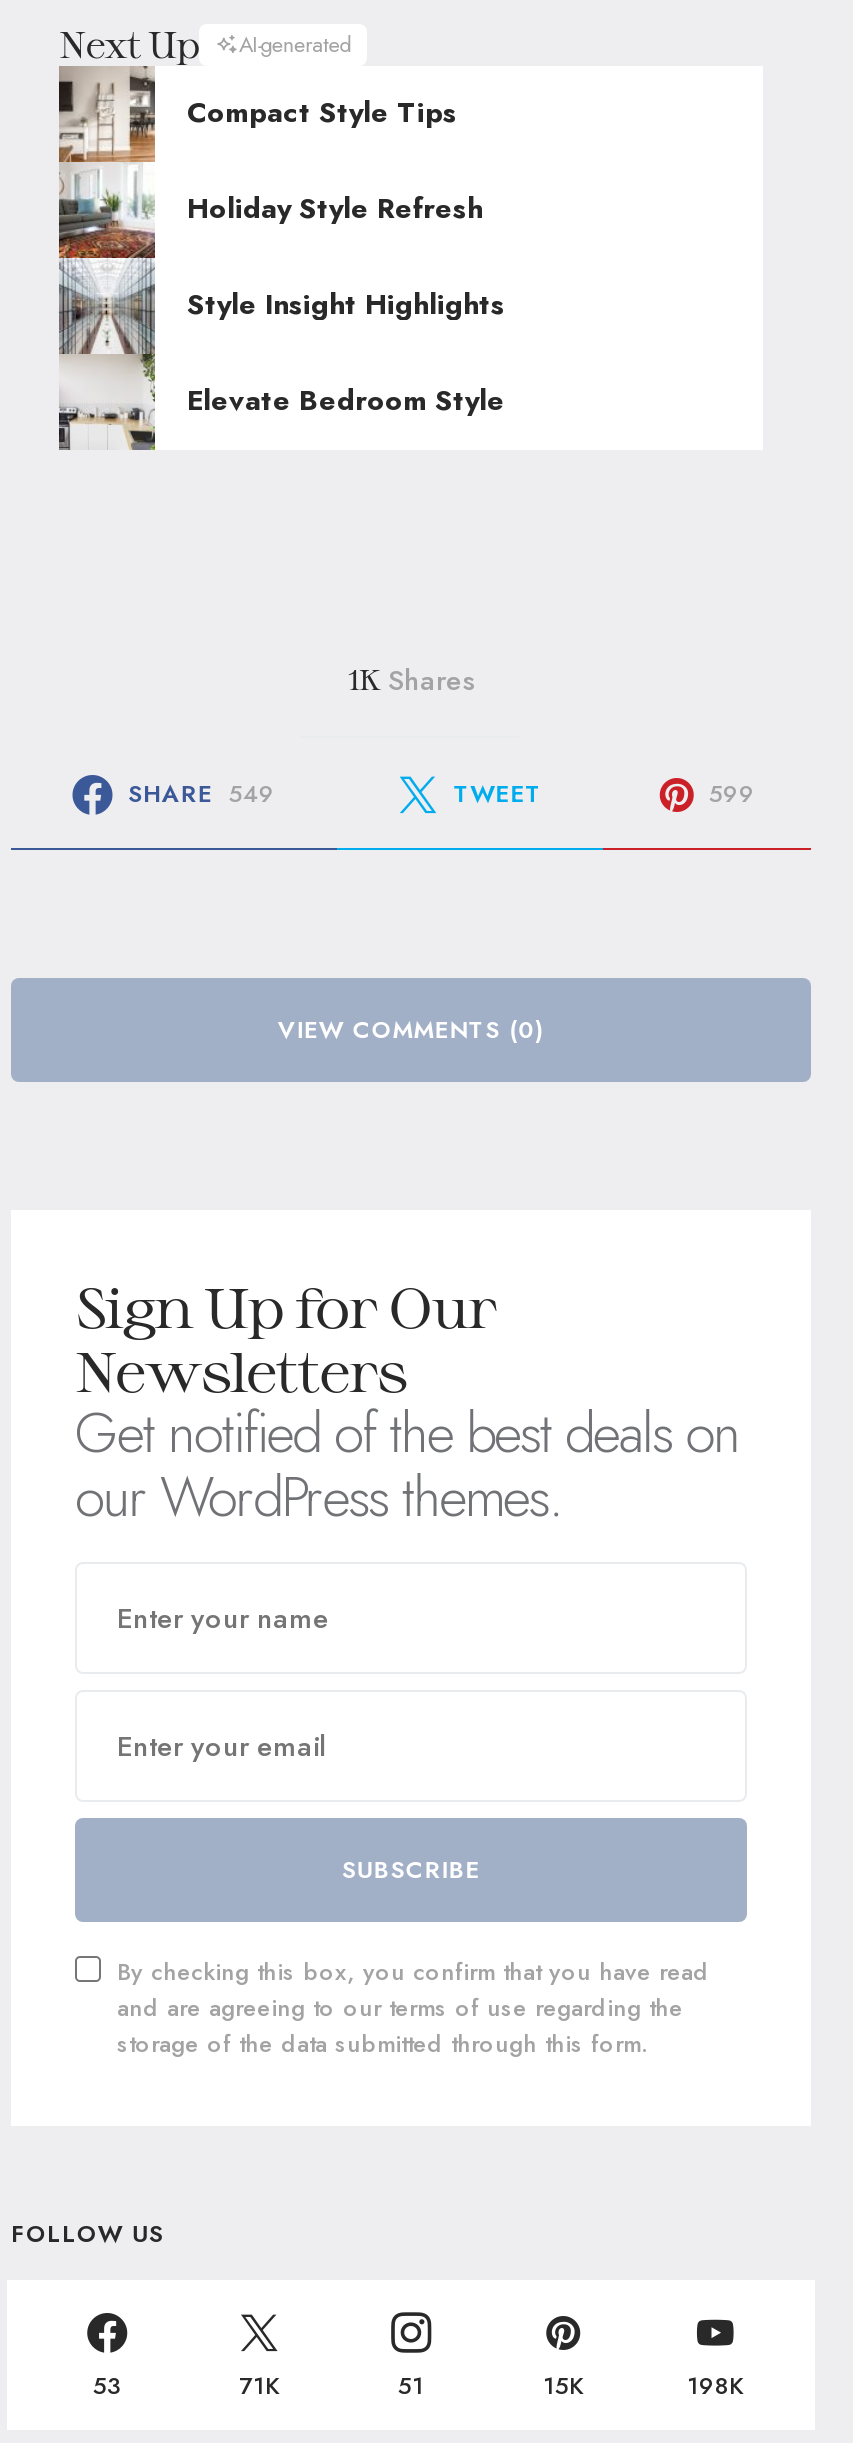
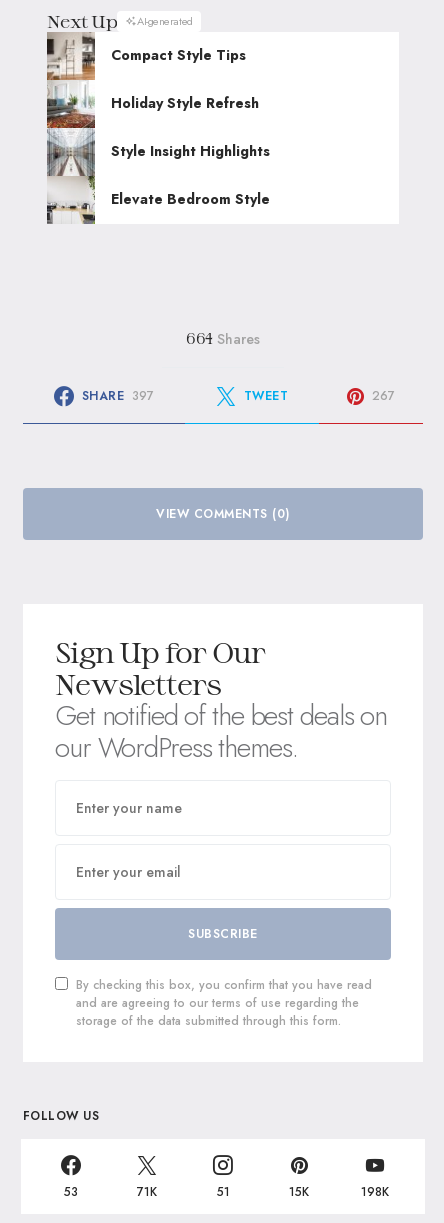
[348,660,474,700] 1K Shares -> [186,329,260,349] 664 Shares
[128,775,275,811] SHARE 549 -> [82,387,154,405] SHARE 397
[709,775,755,811] 599 -> [372,387,395,405] 267

